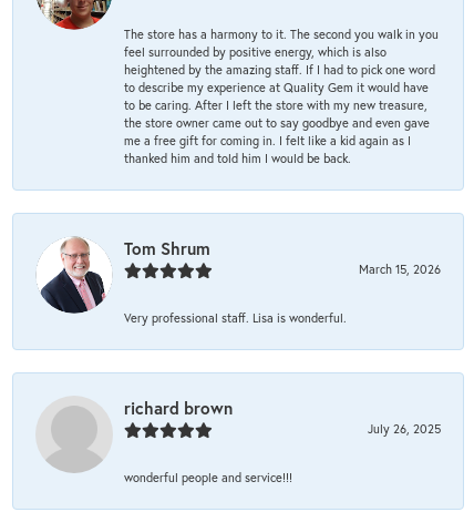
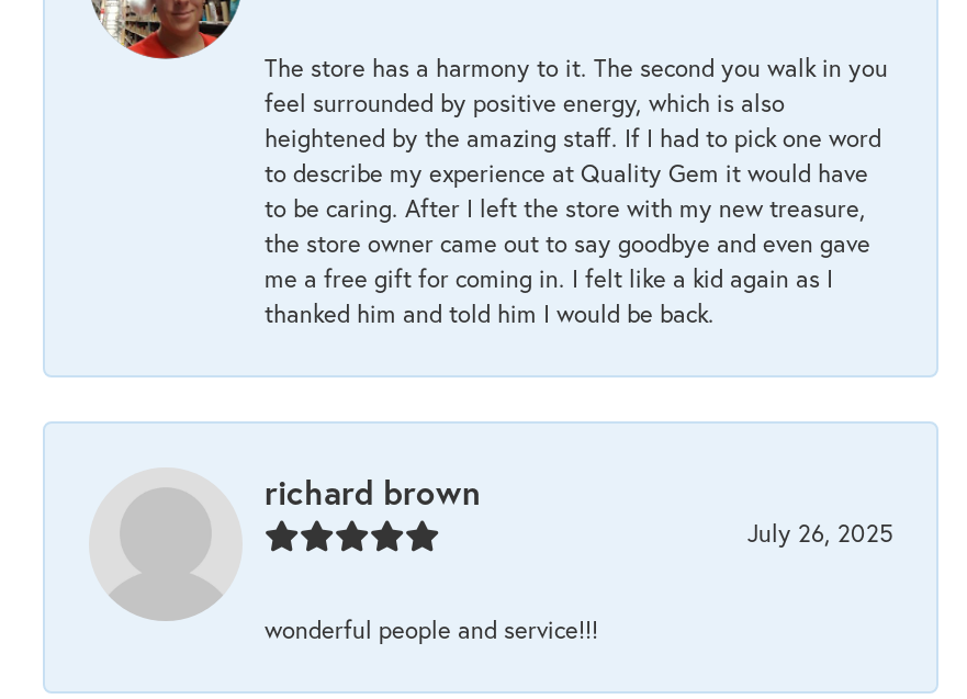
[40,237,441,325] [image] | Tom Shrum | March 15, 2026 | Very professional staff. Lisa is wonderful. -> none

